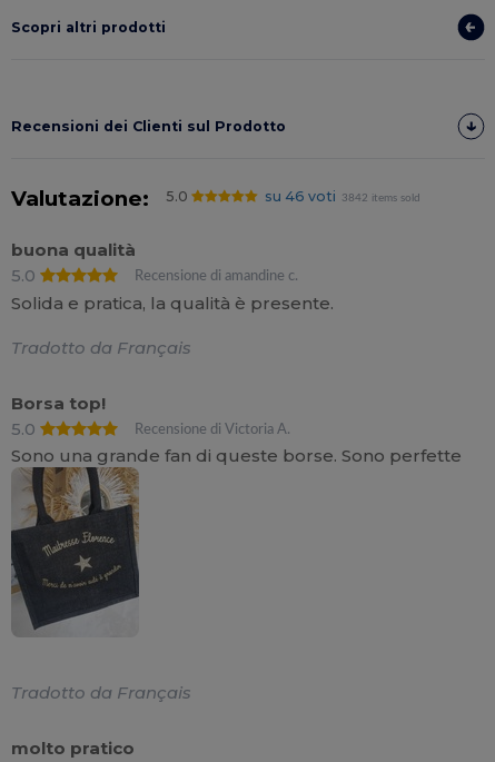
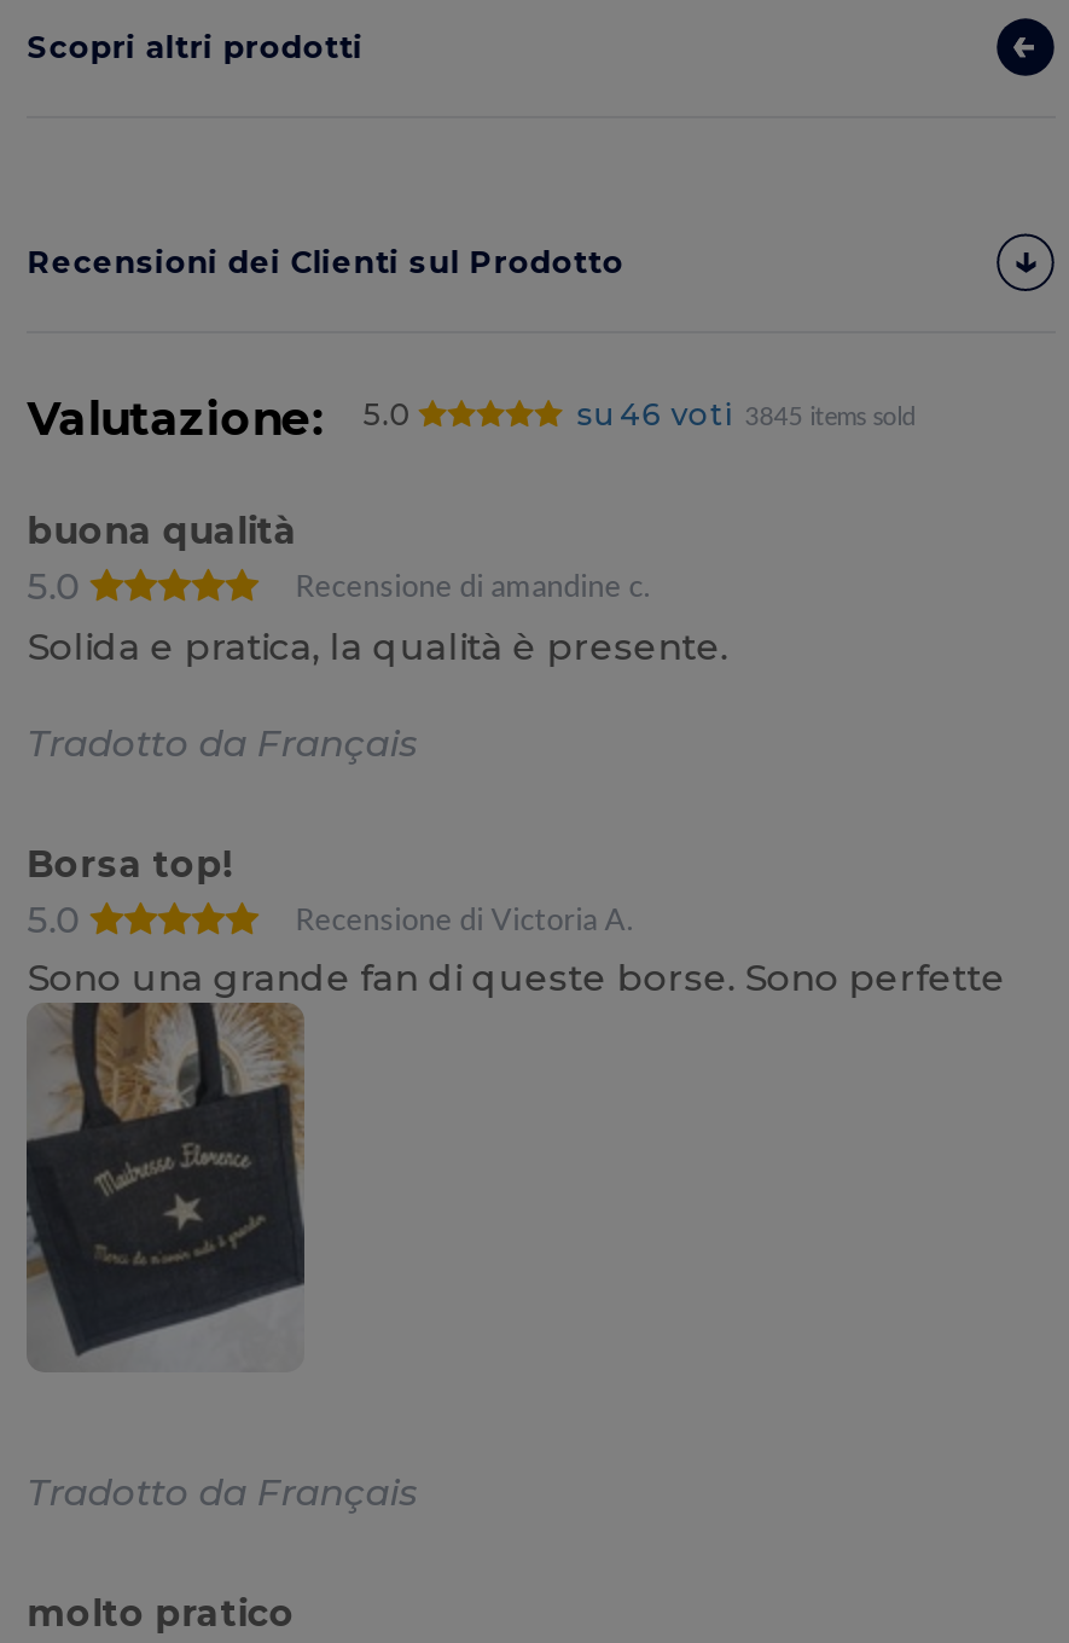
[264,188,421,205] su 46 voti 3842 items sold -> [577,397,916,433] su 46 voti 3845 items sold

